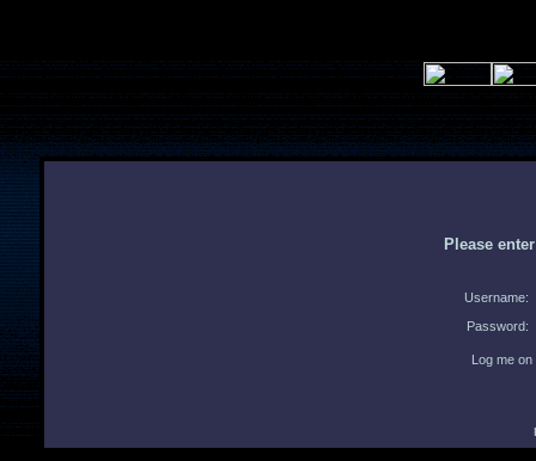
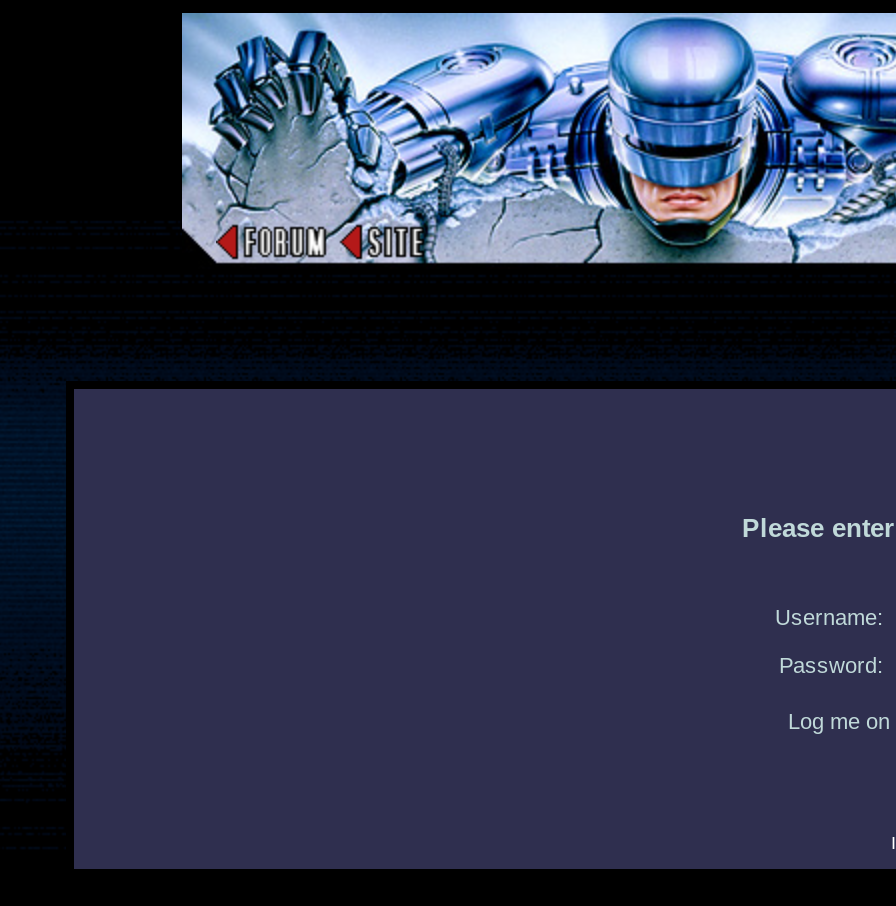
none -> [180,11,890,265] [image]

